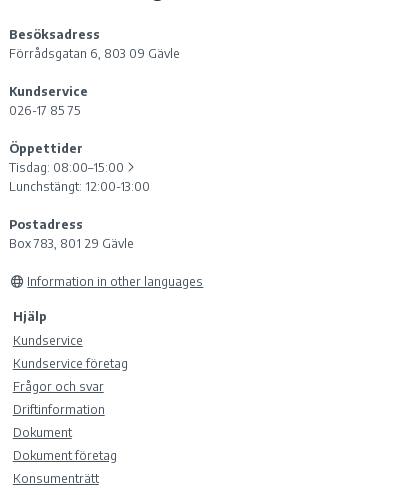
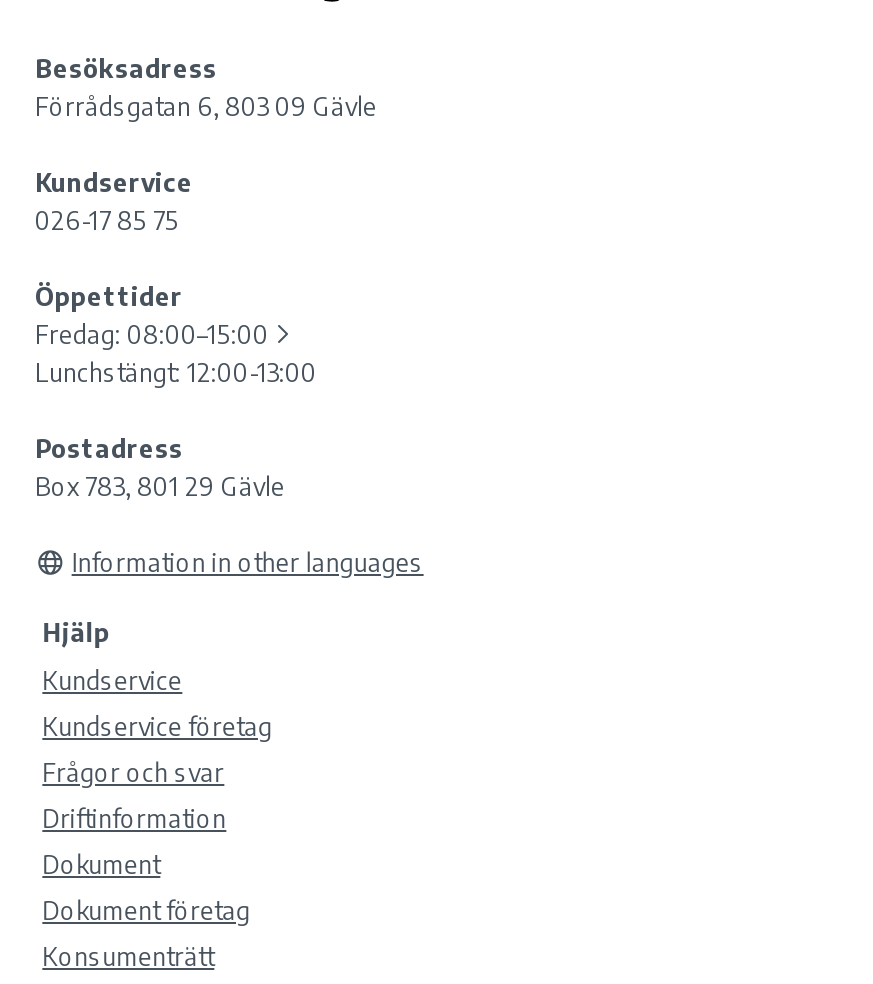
[9,159,124,175] Tisdag: 08:00–15:00 -> [35,318,269,350] Fredag: 08:00–15:00

